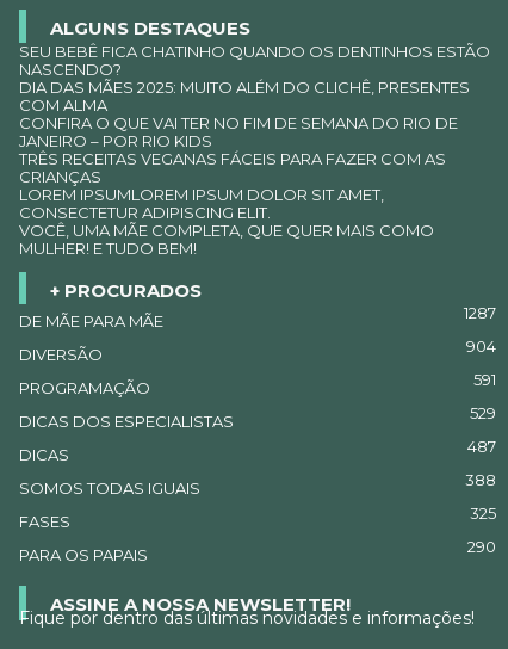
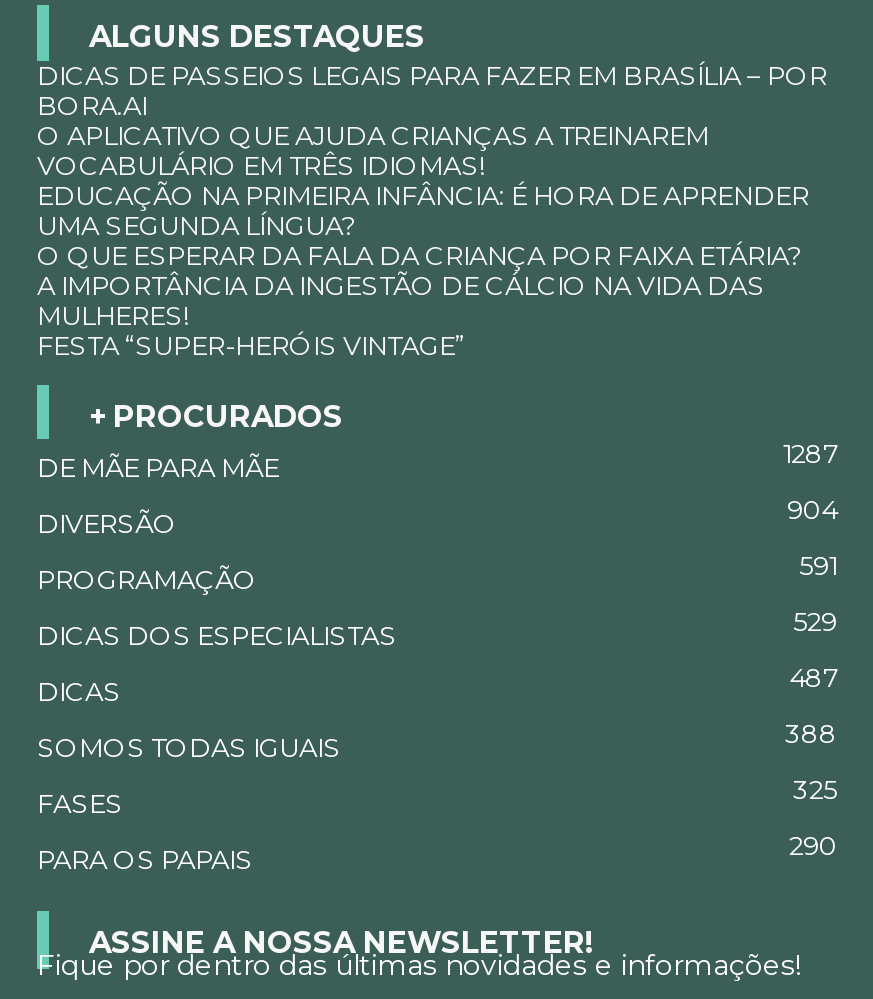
[19,41,490,257] SEU BEBÊ FICA CHATINHO QUANDO OS DENTINHOS ESTÃO | NASCENDO? | DIA DAS MÃES 2025: MUITO ALÉM DO CLICHÊ, PRESENTES | COM ALMA | CONFIRA O QUE VAI TER NO FIM DE SEMANA DO RIO DE | JANEIRO – POR RIO KIDS | TRÊS RECEITAS VEGANAS FÁCEIS PARA FAZER COM AS | CRIANÇAS | LOREM IPSUMLOREM IPSUM DOLOR SIT AMET, | CONSECTETUR ADIPISCING ELIT. | VOCÊ, UMA MÃE COMPLETA, QUE QUER MAIS COMO | MULHER! E TUDO BEM! -> [37,58,827,360] DICAS DE PASSEIOS LEGAIS PARA FAZER EM BRASÍLIA – POR | BORA.AI | O APLICATIVO QUE AJUDA CRIANÇAS A TREINAREM | VOCABULÁRIO EM TRÊS IDIOMAS! | EDUCAÇÃO NA PRIMEIRA INFÂNCIA: É HORA DE APRENDER | UMA SEGUNDA LÍNGUA? | O QUE ESPERAR DA FALA DA CRIANÇA POR FAIXA ETÁRIA? | A IMPORTÂNCIA DA INGESTÃO DE CÁLCIO NA VIDA DAS | MULHERES! | FESTA “SUPER-HERÓIS VINTAGE”

